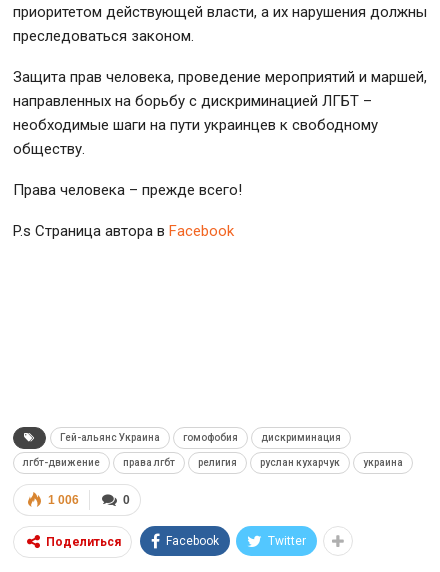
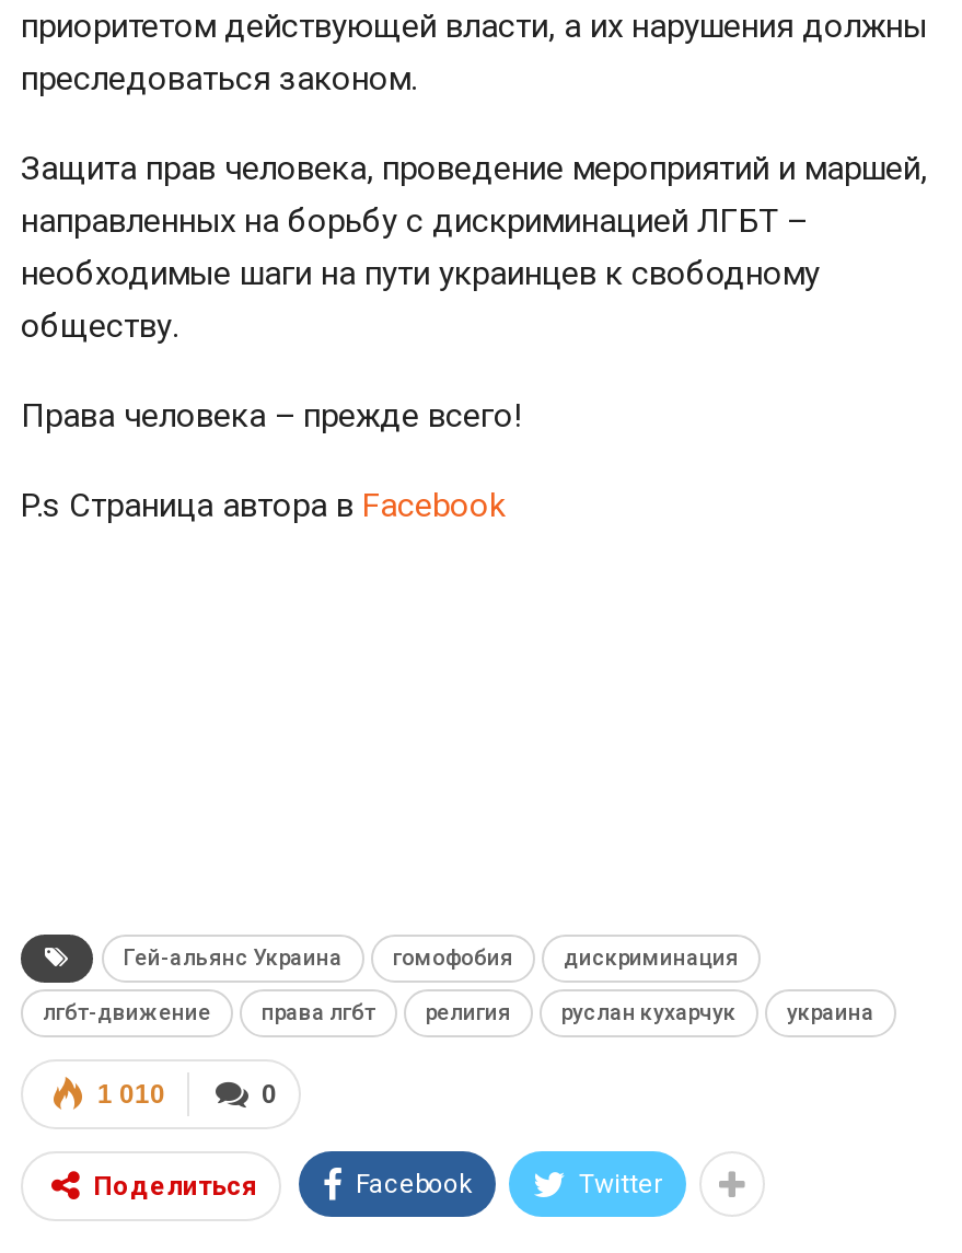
[48,493,79,507] 1 006 -> [97,1080,165,1111] 1 010

